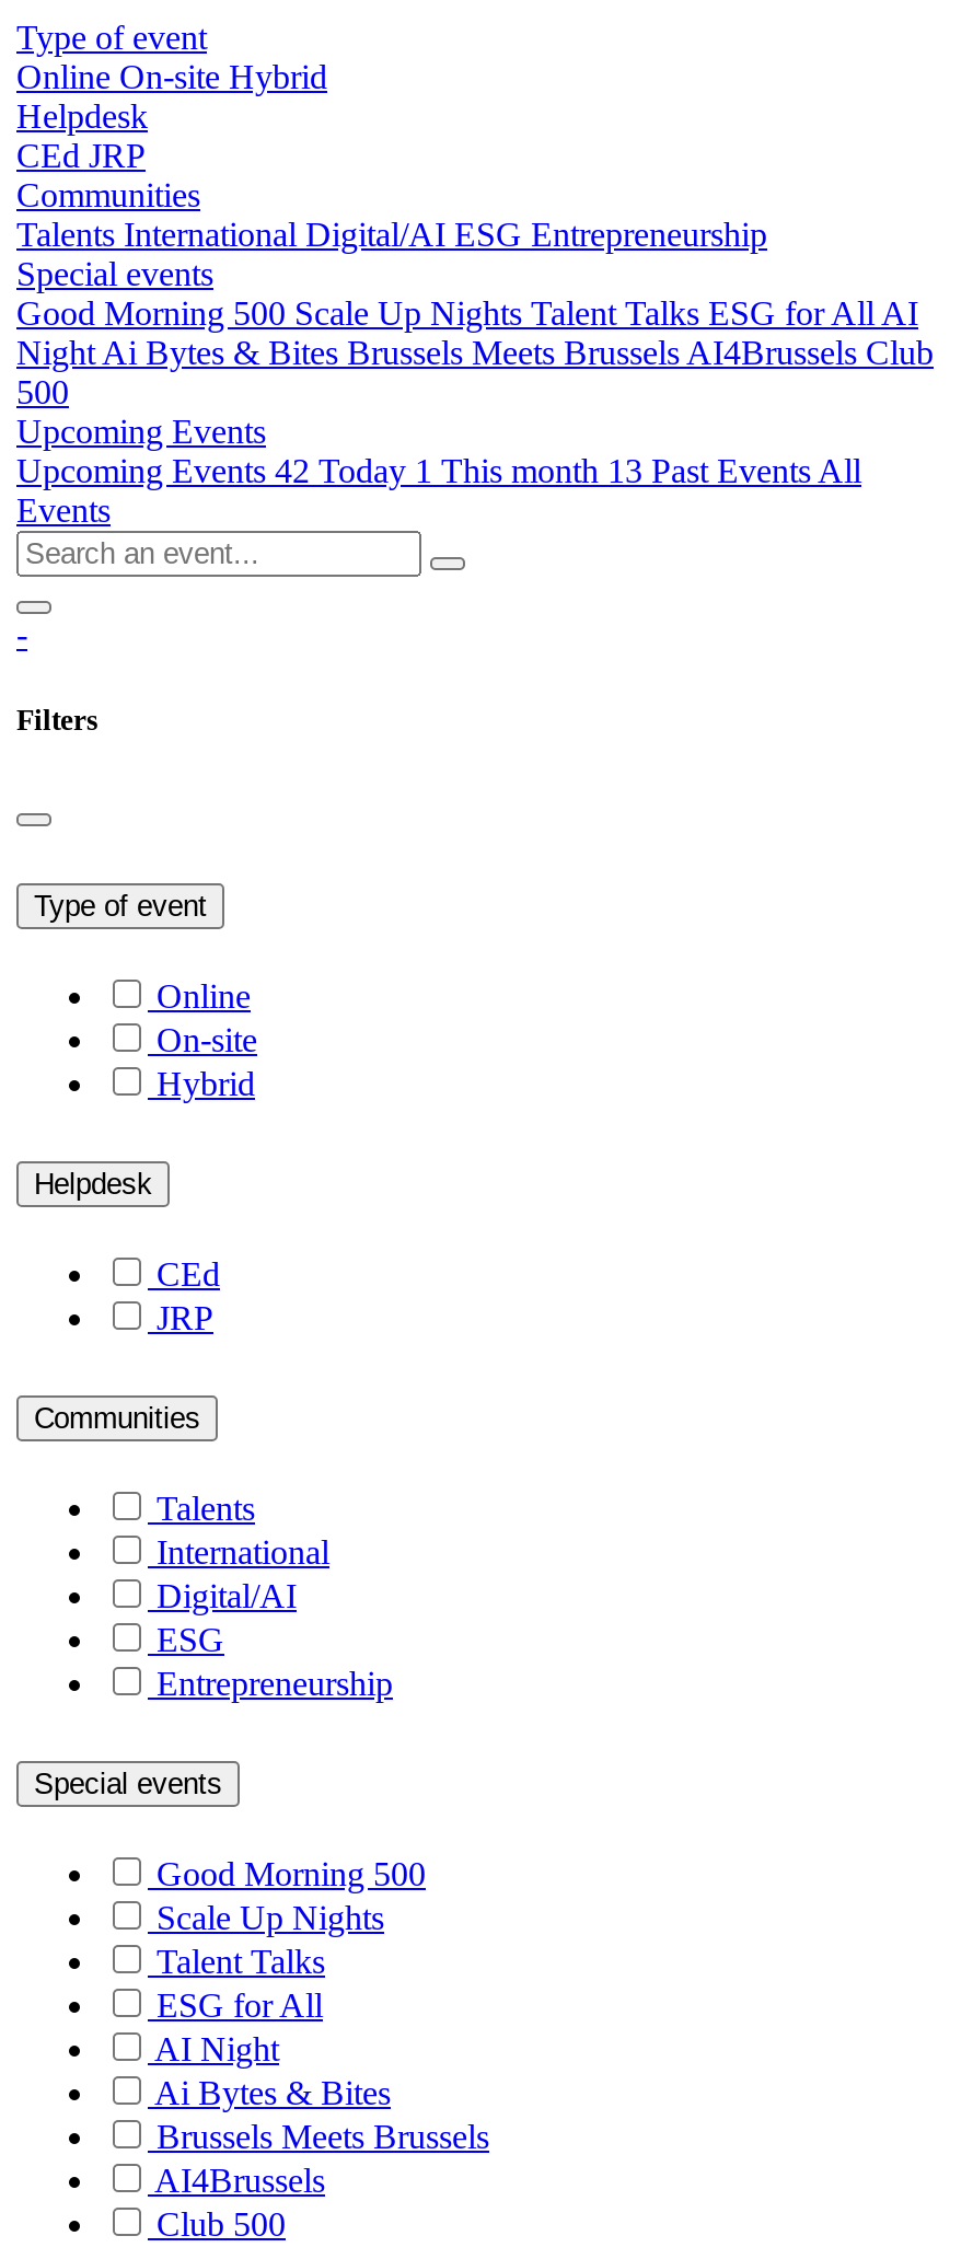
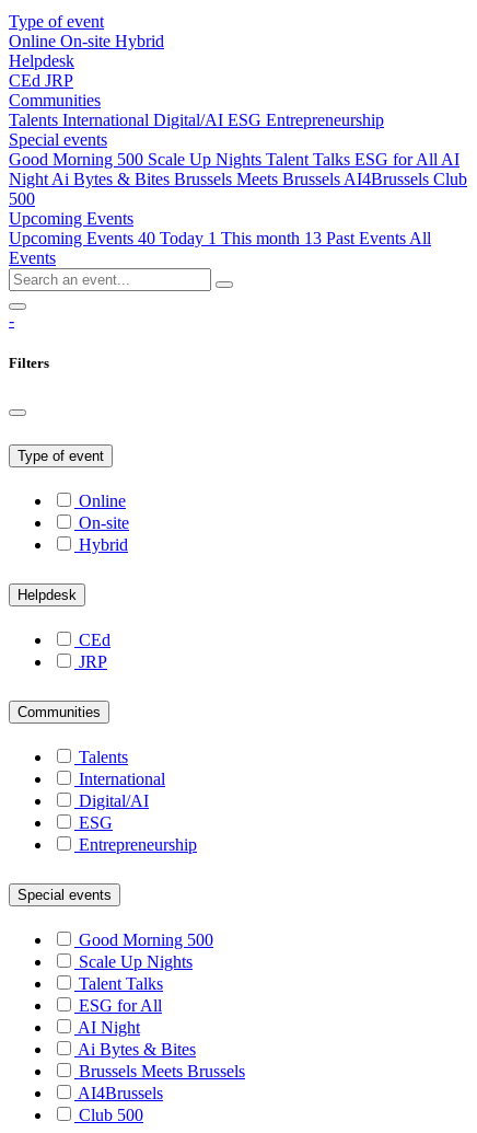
[16,452,861,490] Upcoming Events 42 Today 1 This month 13 Past Events All -> [9,229,431,248] Upcoming Events 40 Today 1 This month 13 Past Events All

